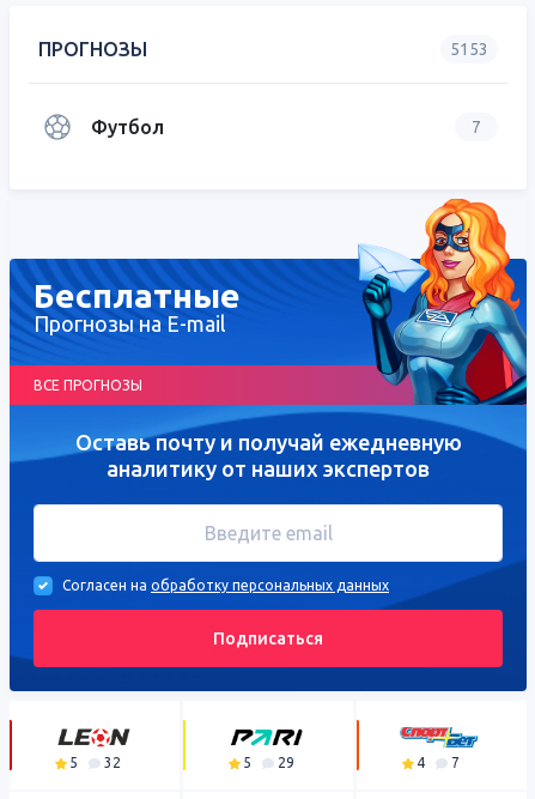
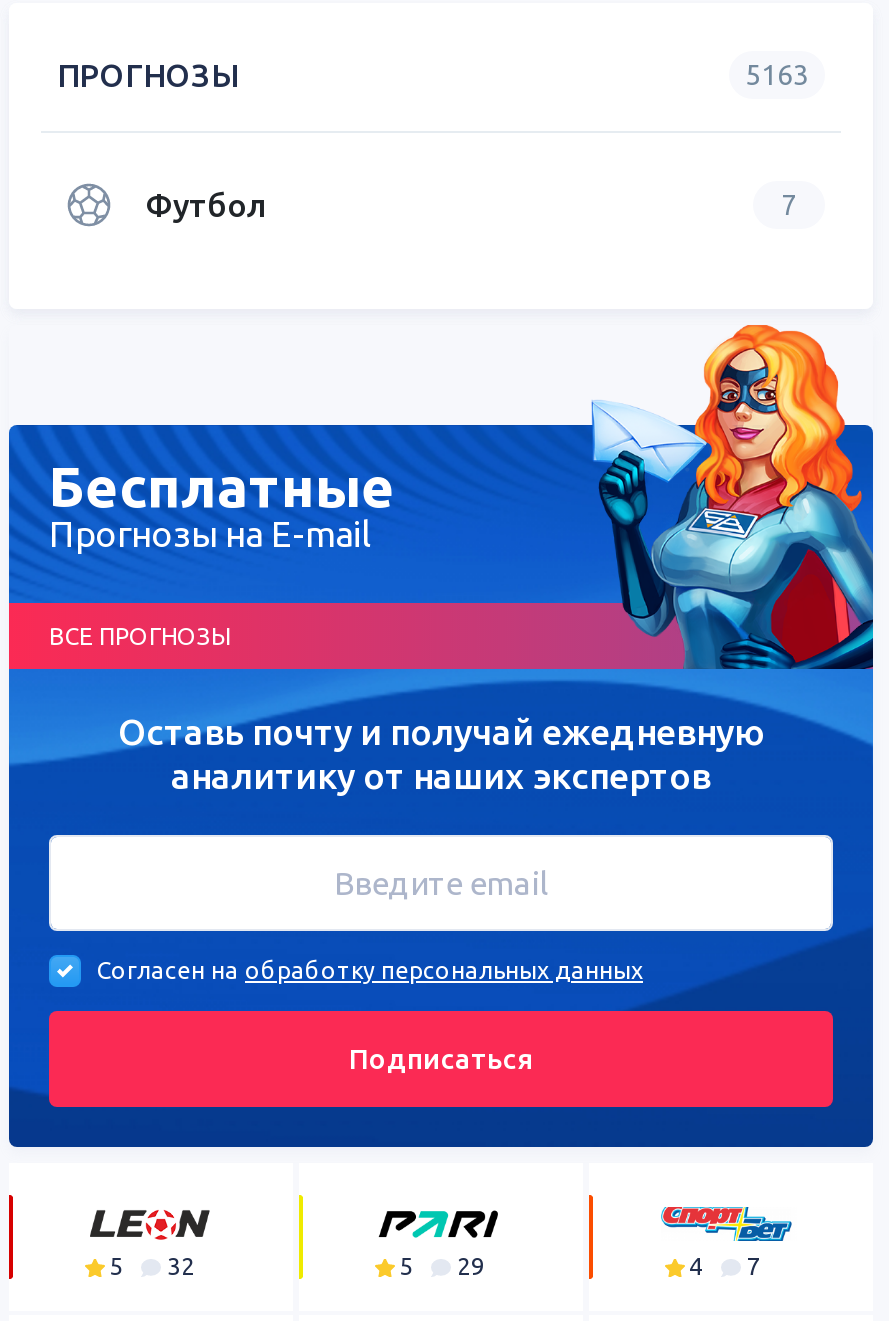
[450,40,488,59] 5153 -> [745,60,809,92] 5163

